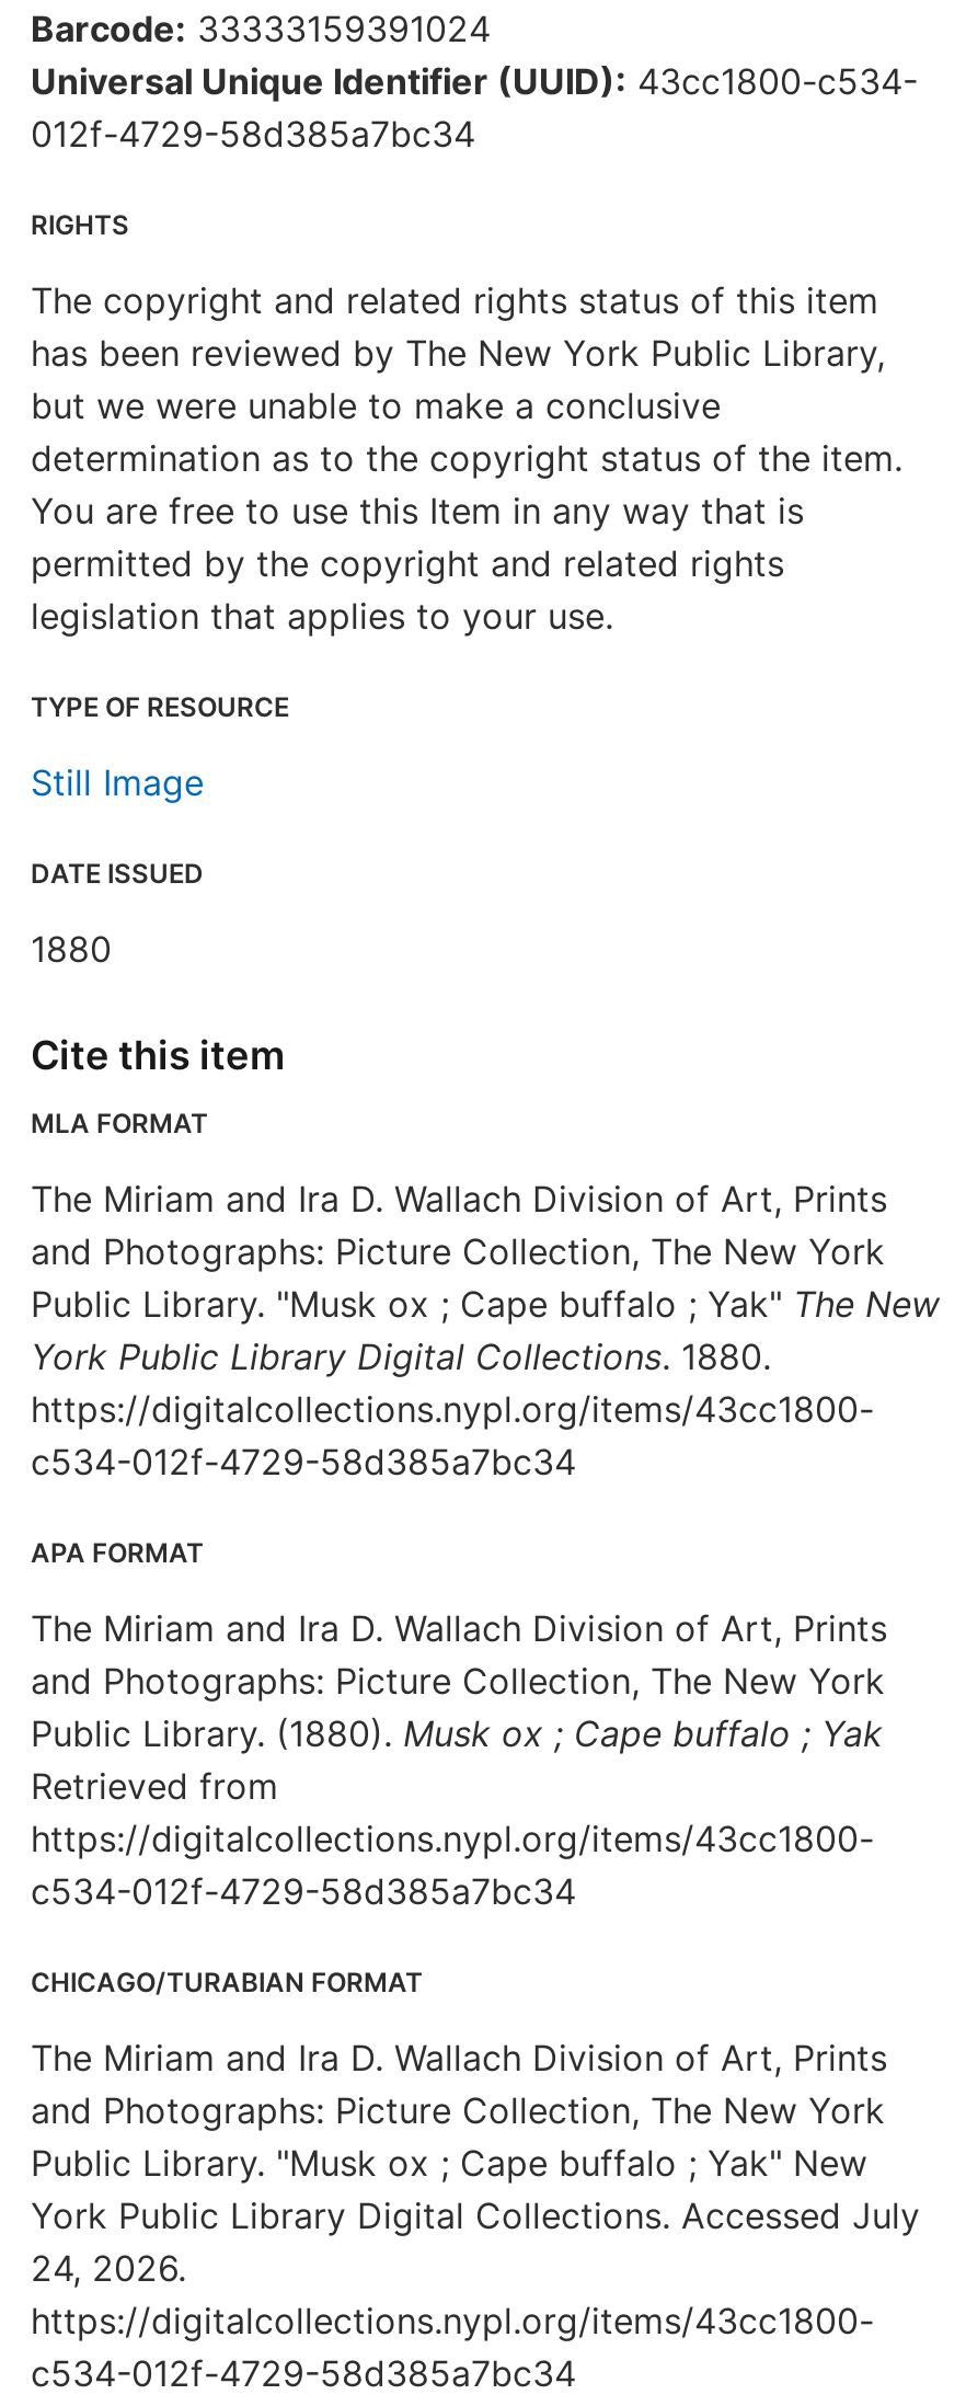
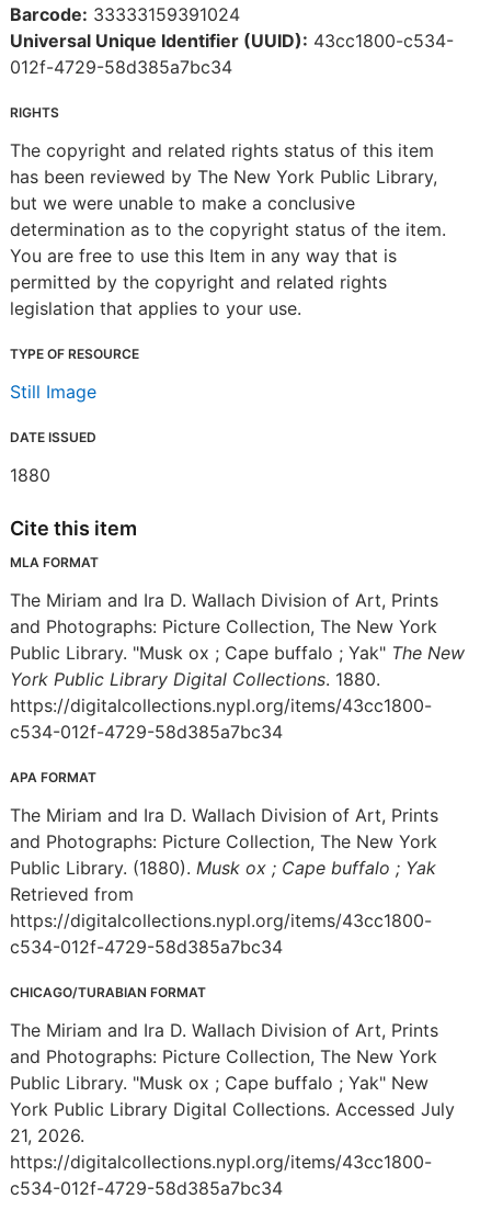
[31,2246,186,2290] 24, 2026. -> [10,1124,84,1146] 21, 2026.

